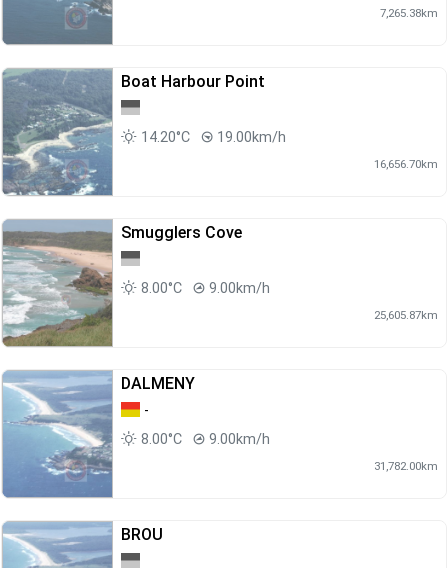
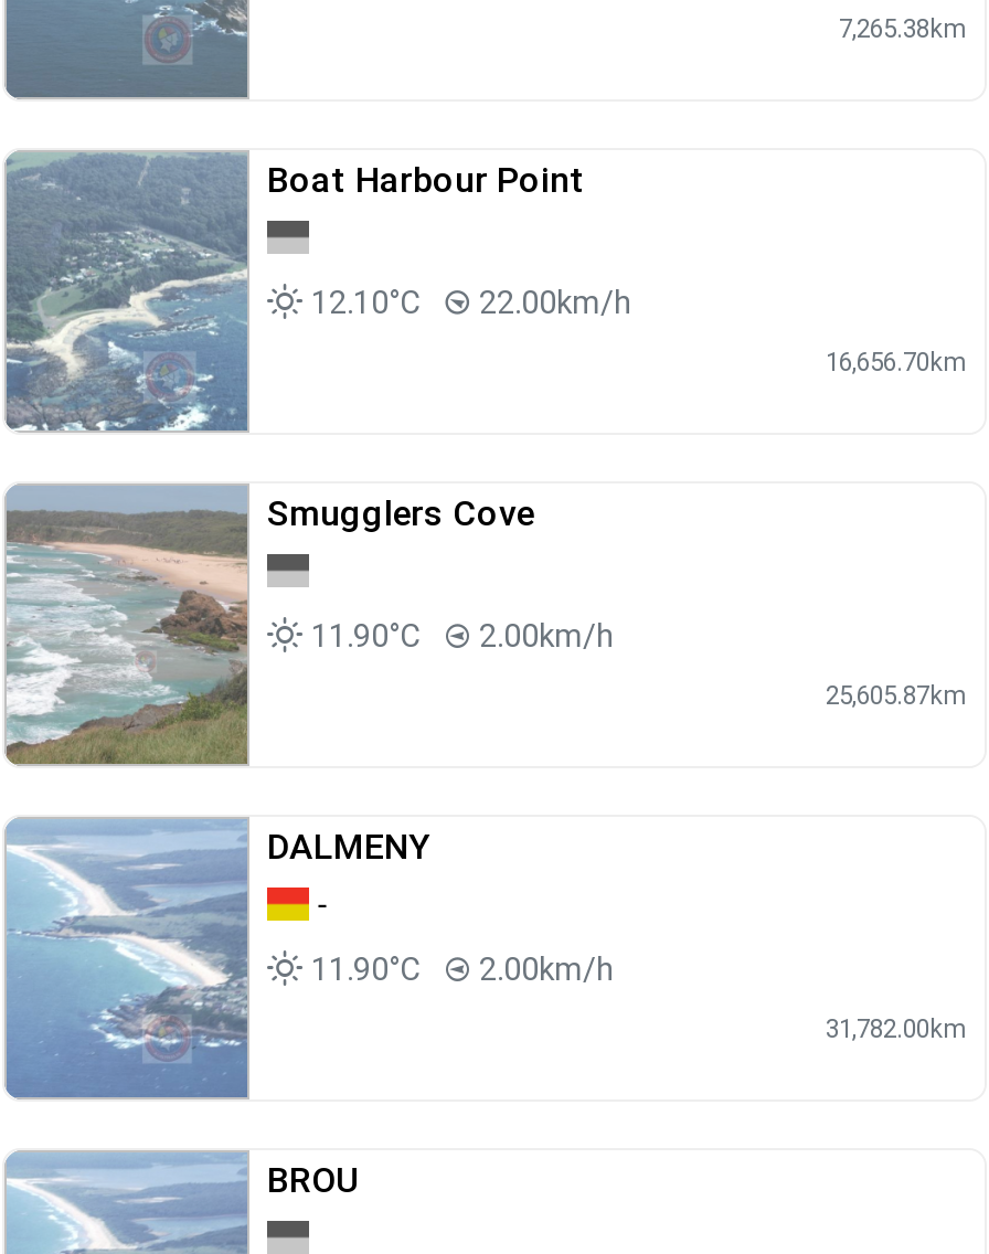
[137,129,286,146] 14.20°C | 19.00km/h -> [302,285,631,322] 12.10°C | 22.00km/h
[137,280,270,297] 8.00°C | 9.00km/h -> [302,618,614,655] 11.90°C | 2.00km/h
[137,431,270,448] 8.00°C | 9.00km/h -> [302,951,614,989] 11.90°C | 2.00km/h

